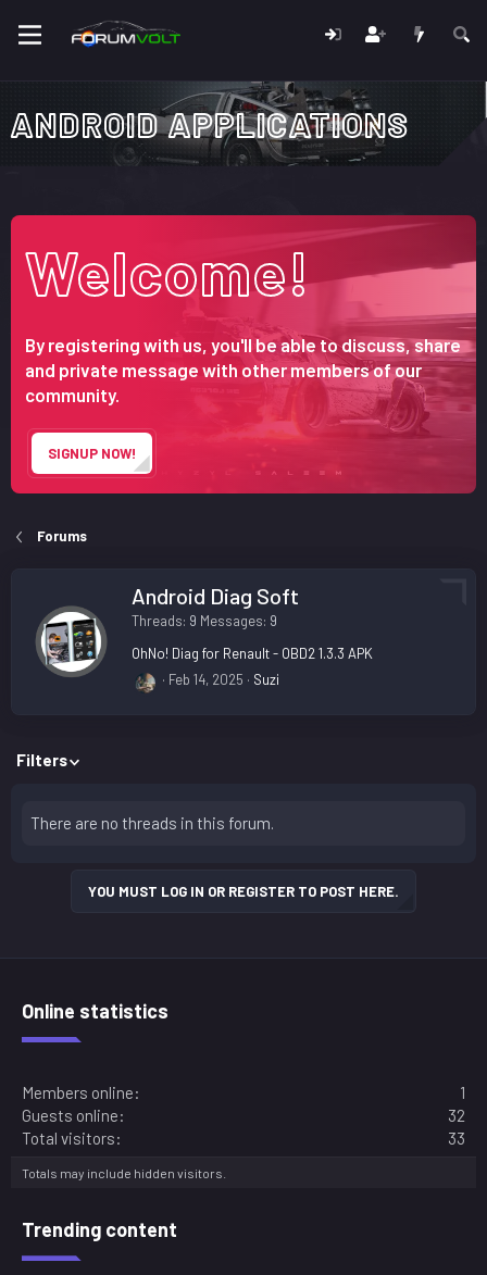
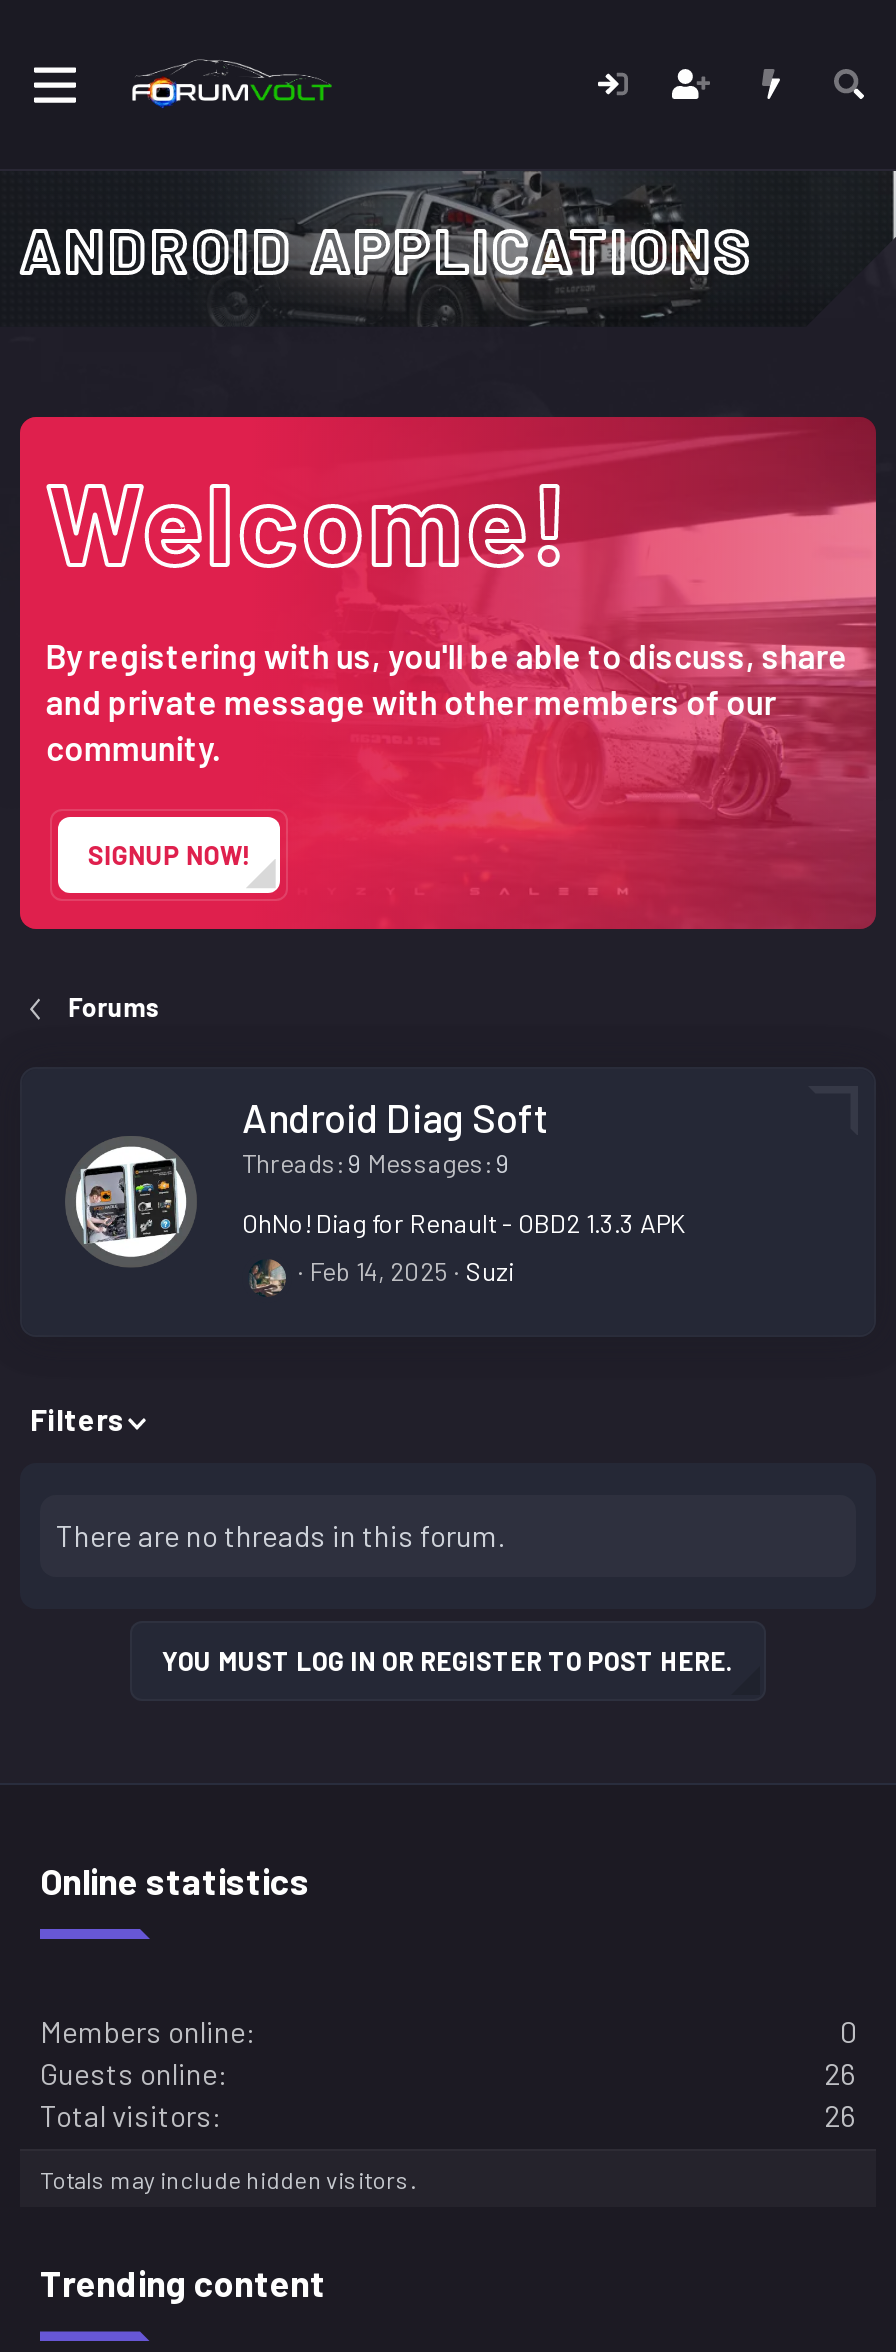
[460,1082,465,1102] 1 -> [840,2013,856,2049] 0
[448,1105,465,1125] 32 -> [824,2055,856,2091] 26
[448,1128,465,1148] 33 -> [824,2097,856,2133] 26

